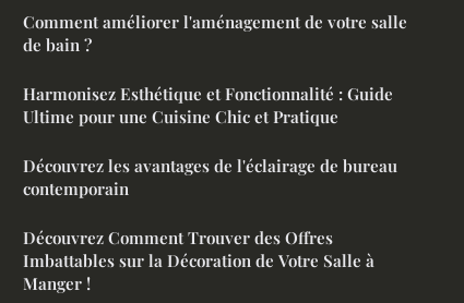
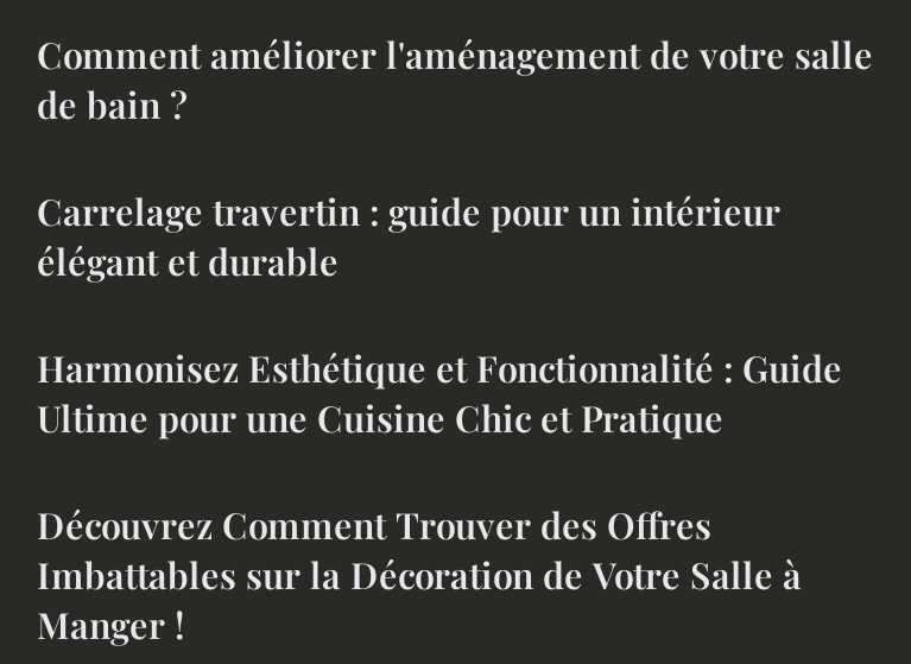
none -> [37,187,780,284] Carrelage travertin : guide pour un intérieur | élégant et durable
moved [23,82,393,127] -> [37,344,842,441]: Harmonisez Esthétique et Fonctionnalité : Guide | Ultime pour une Cuisine Chic et Pratique
[23,154,397,199] Découvrez les avantages de l'éclairage de bureau | contemporain -> none

